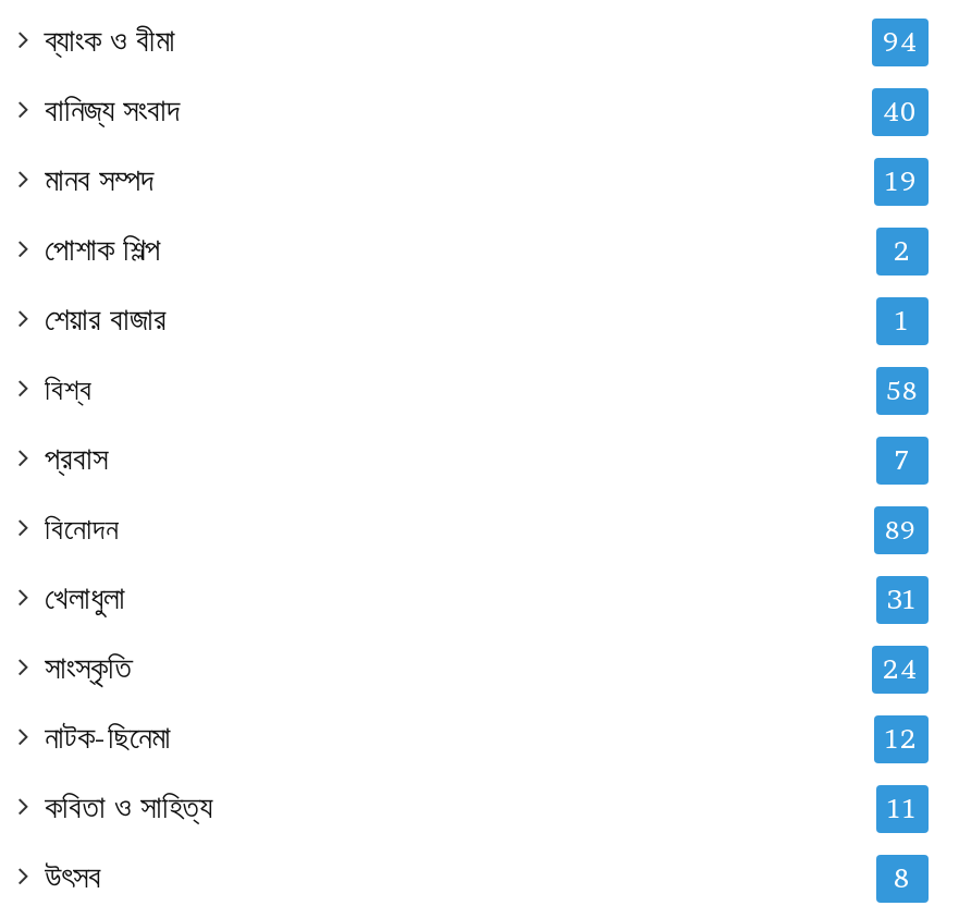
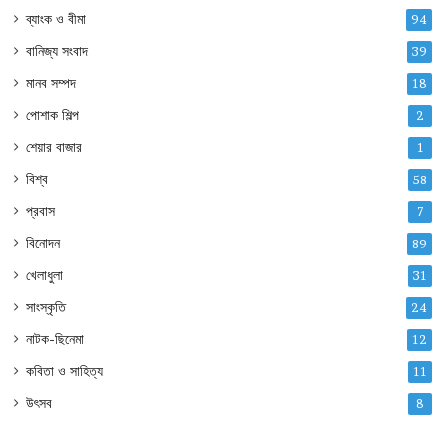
[883,95,918,128] 40 -> [412,44,427,59] 39
[885,165,918,197] 19 -> [412,76,427,91] 18

